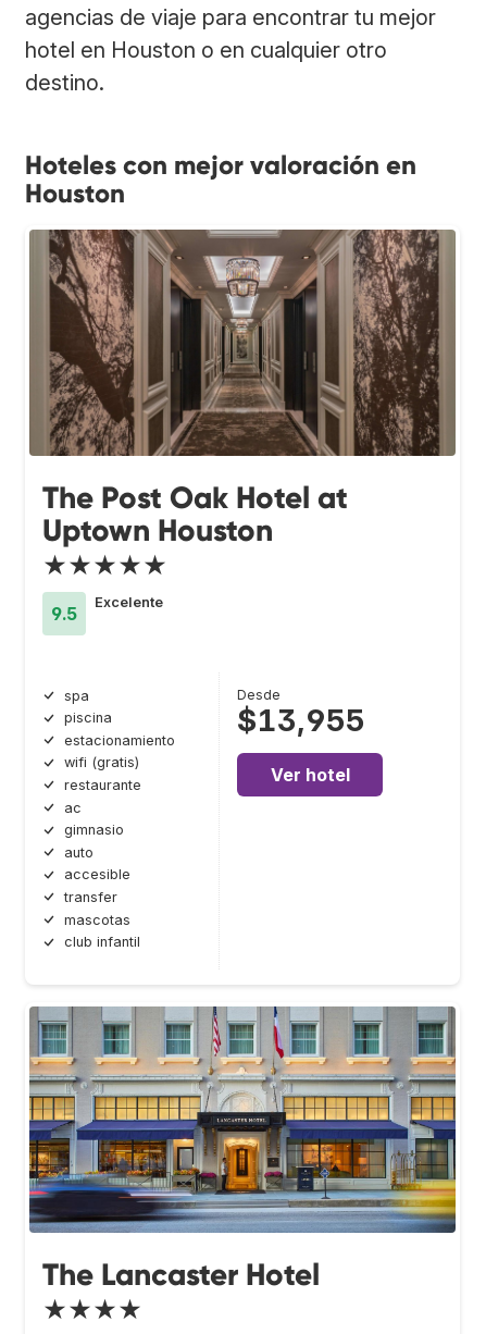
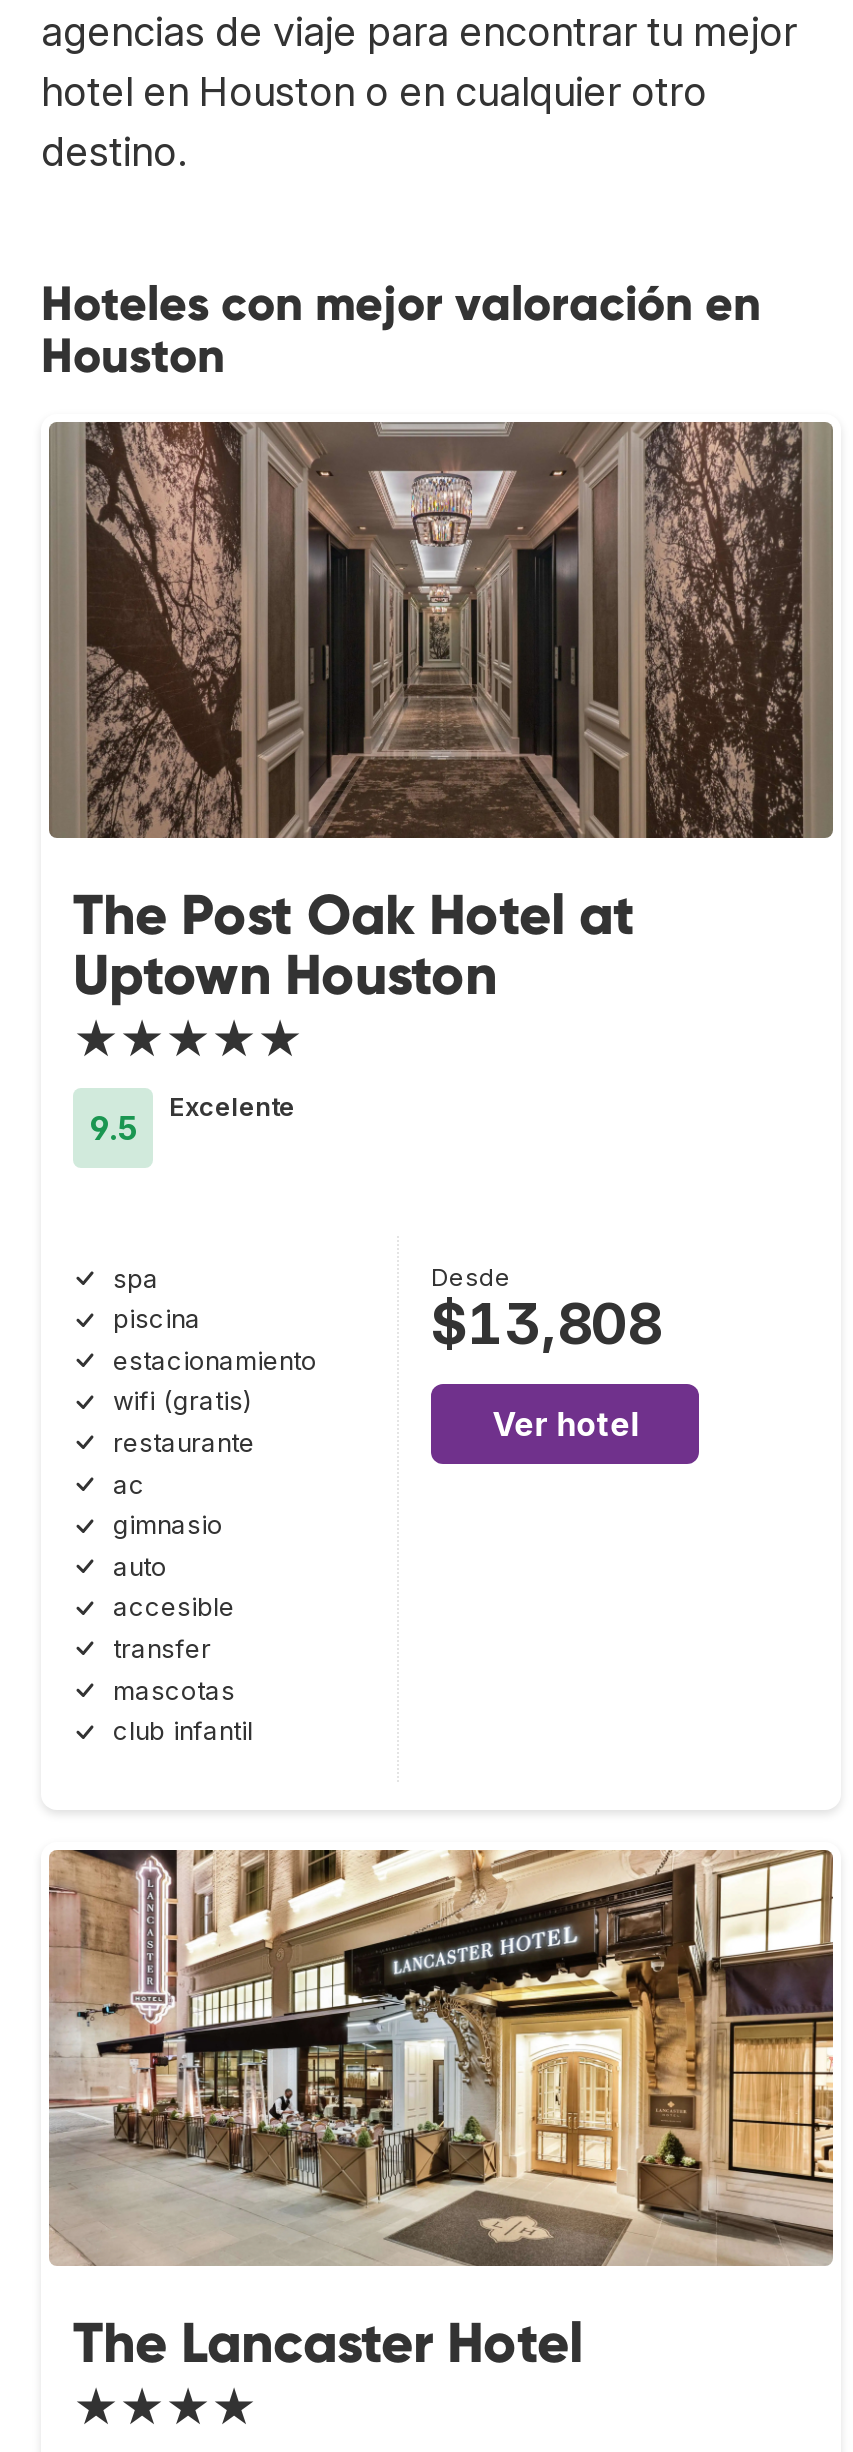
[237,701,365,738] $13,955 -> [431,1289,661,1357] $13,808
[28,1005,457,1234] [image] -> [49,1848,835,2268] [image]

